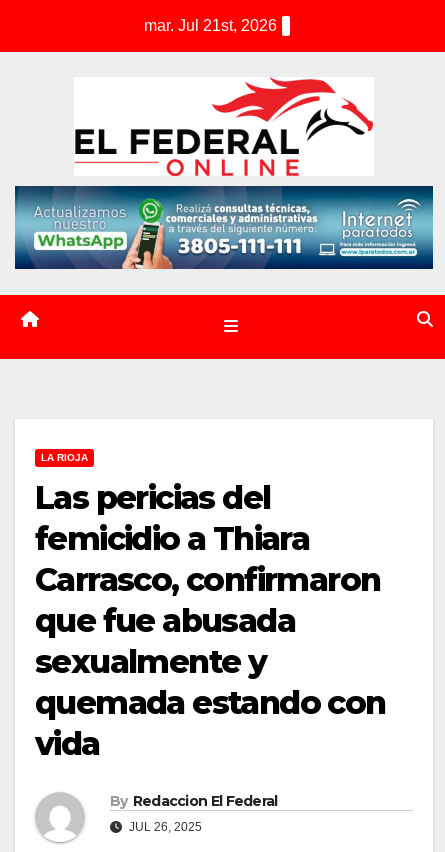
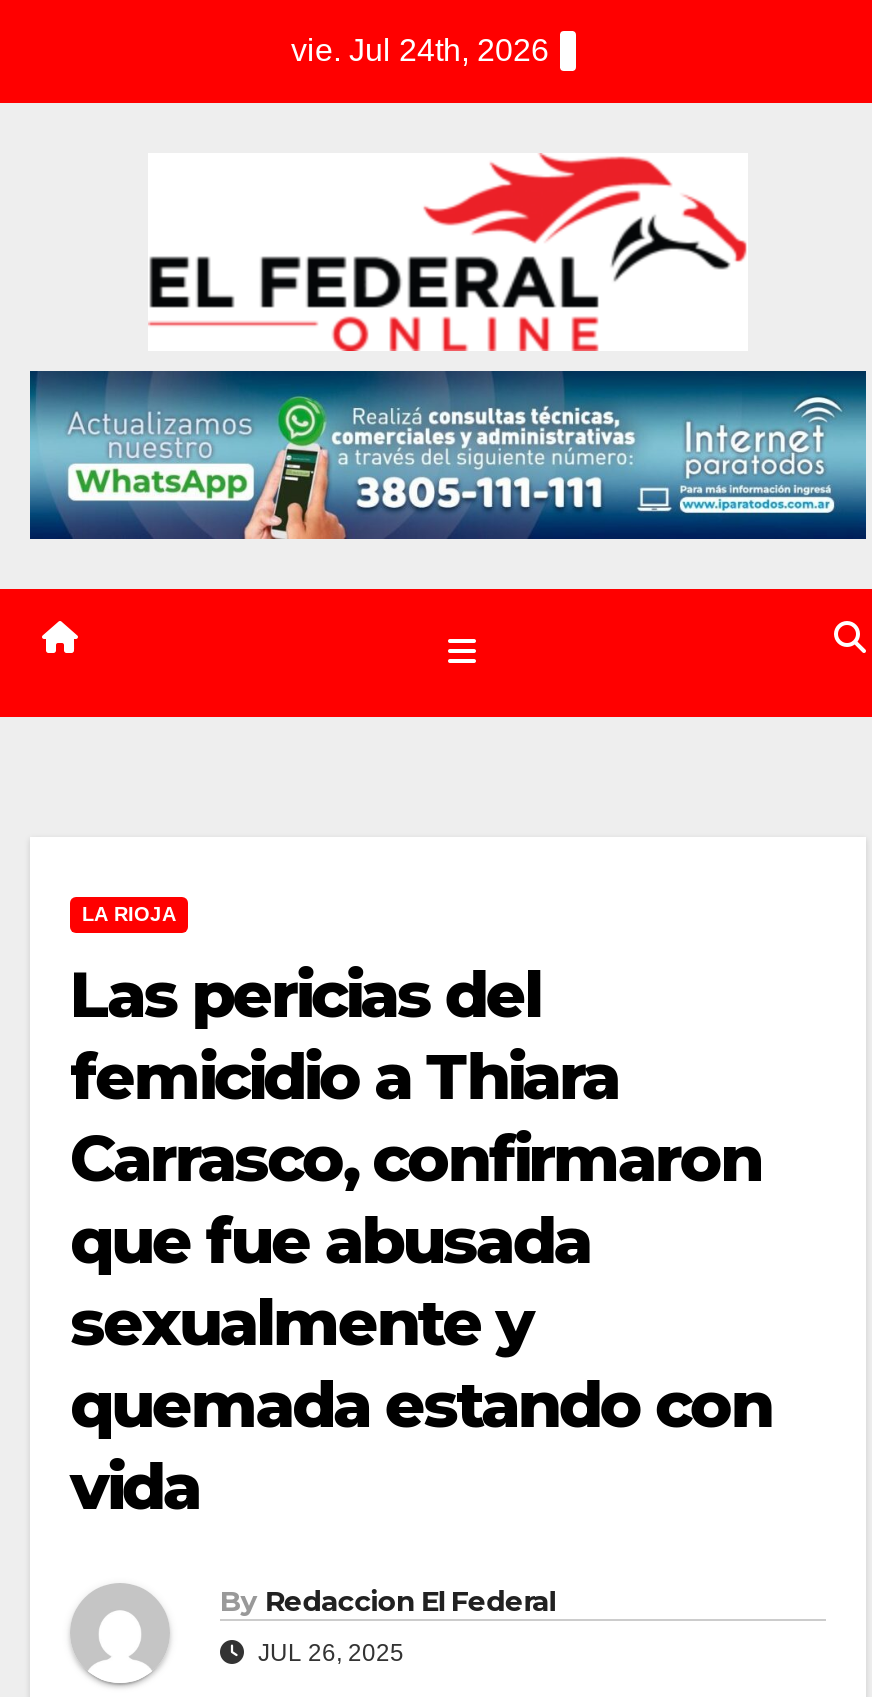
[143,17,276,34] mar. Jul 21st, 2026 -> [291,33,549,67] vie. Jul 24th, 2026

